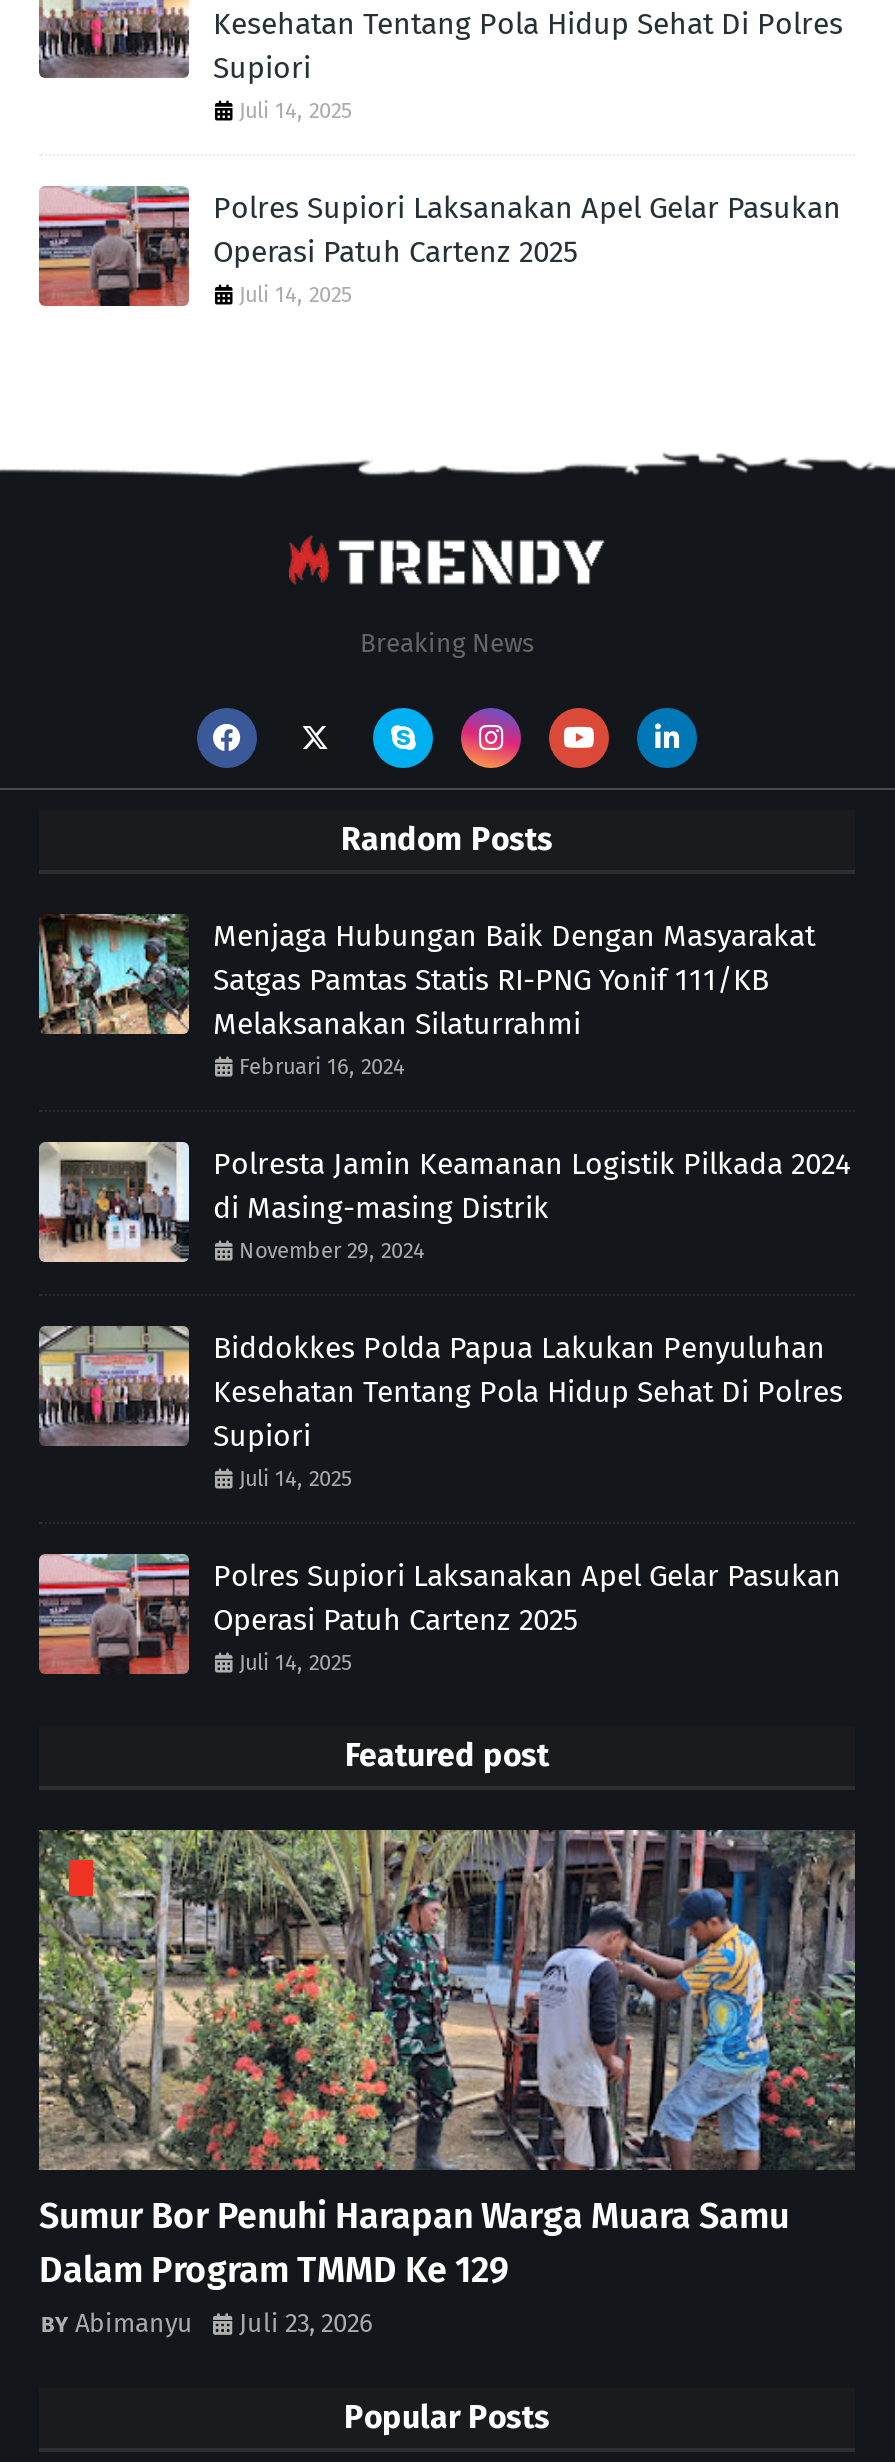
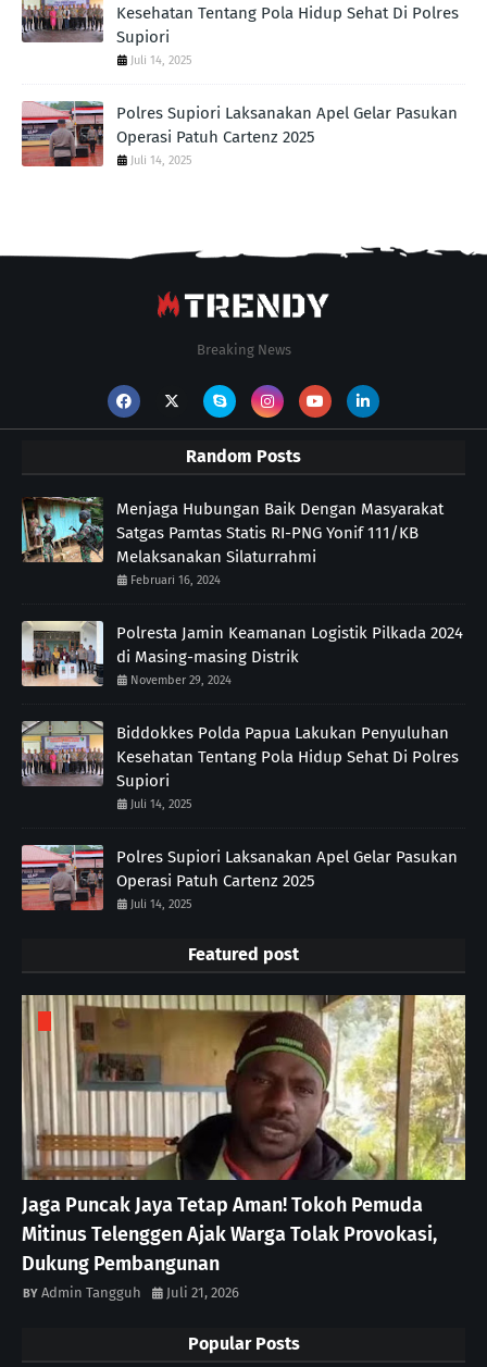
[39,1828,855,2338] [image] | Sumur Bor Penuhi Harapan Warga Muara Samu | Dalam Program TMMD Ke 129 | Abimanyu | Juli 23, 2026 -> [22,994,466,1300] [image] | Jaga Puncak Jaya Tetap Aman! Tokoh Pemuda | Mitinus Telenggen Ajak Warga Tolak Provokasi, | Dukung Pembangunan | Admin Tangguh | Juli 21, 2026

